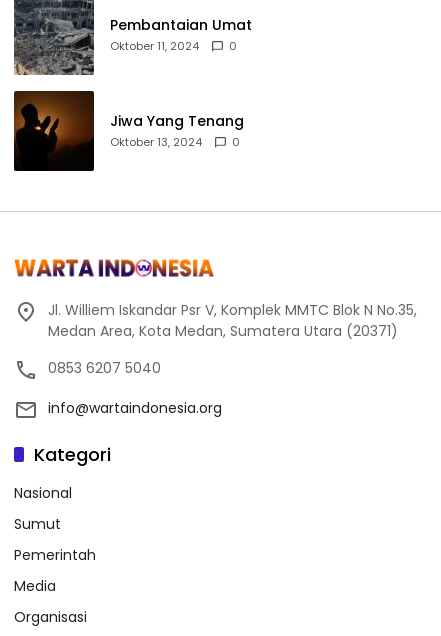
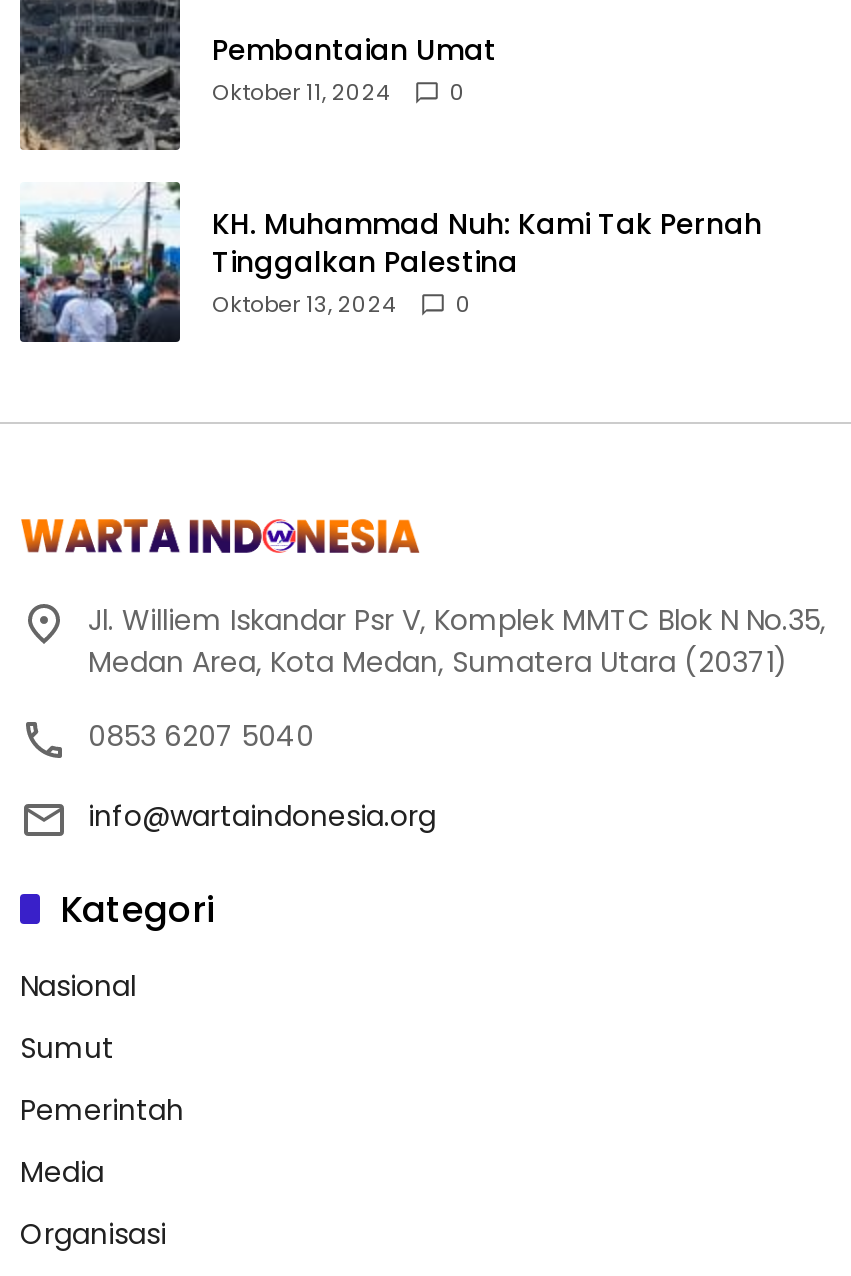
[13,90,244,172] [image] | Jiwa Yang Tenang -> [18,180,762,344] [image] | KH. Muhammad Nuh: Kami Tak Pernah | Tinggalkan Palestina

